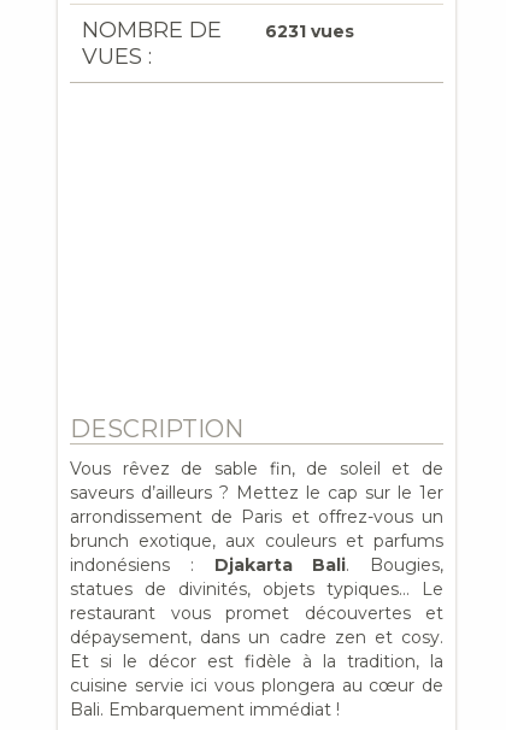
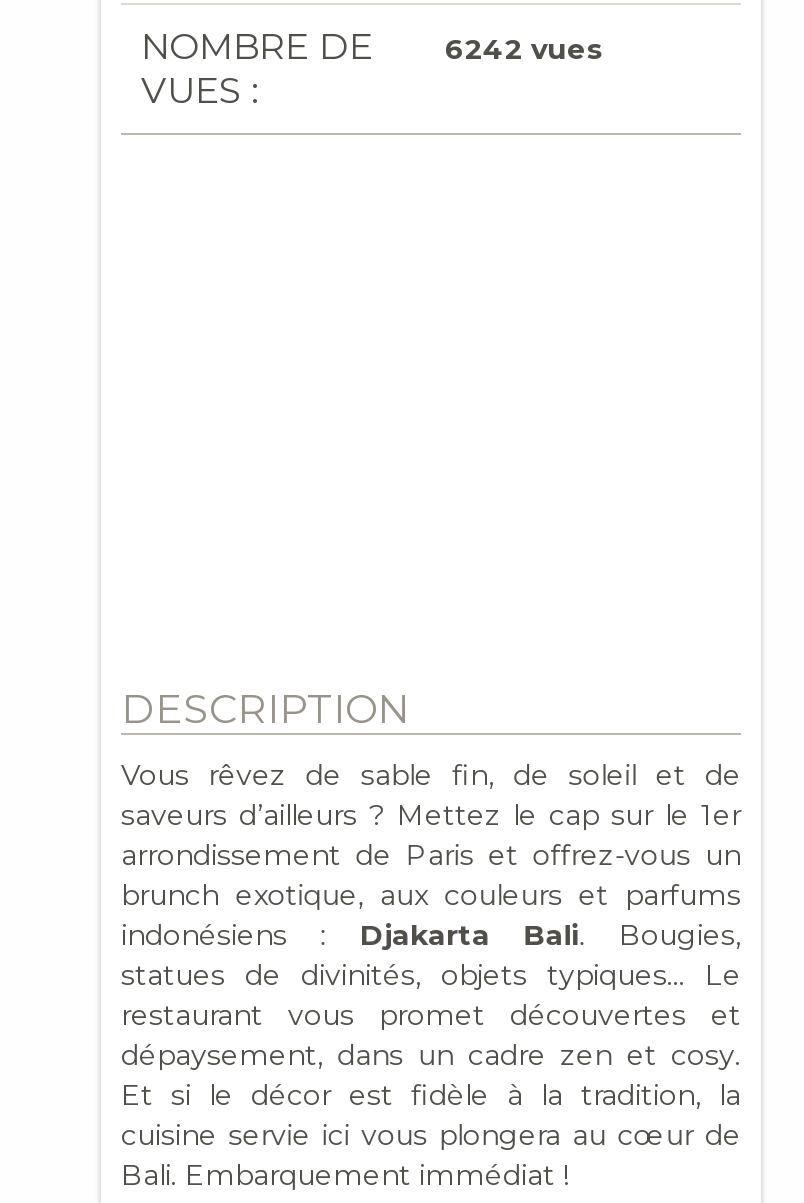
[82,17,354,43] NOMBRE DE 6231 vues -> [141,25,603,69] NOMBRE DE 6242 vues

